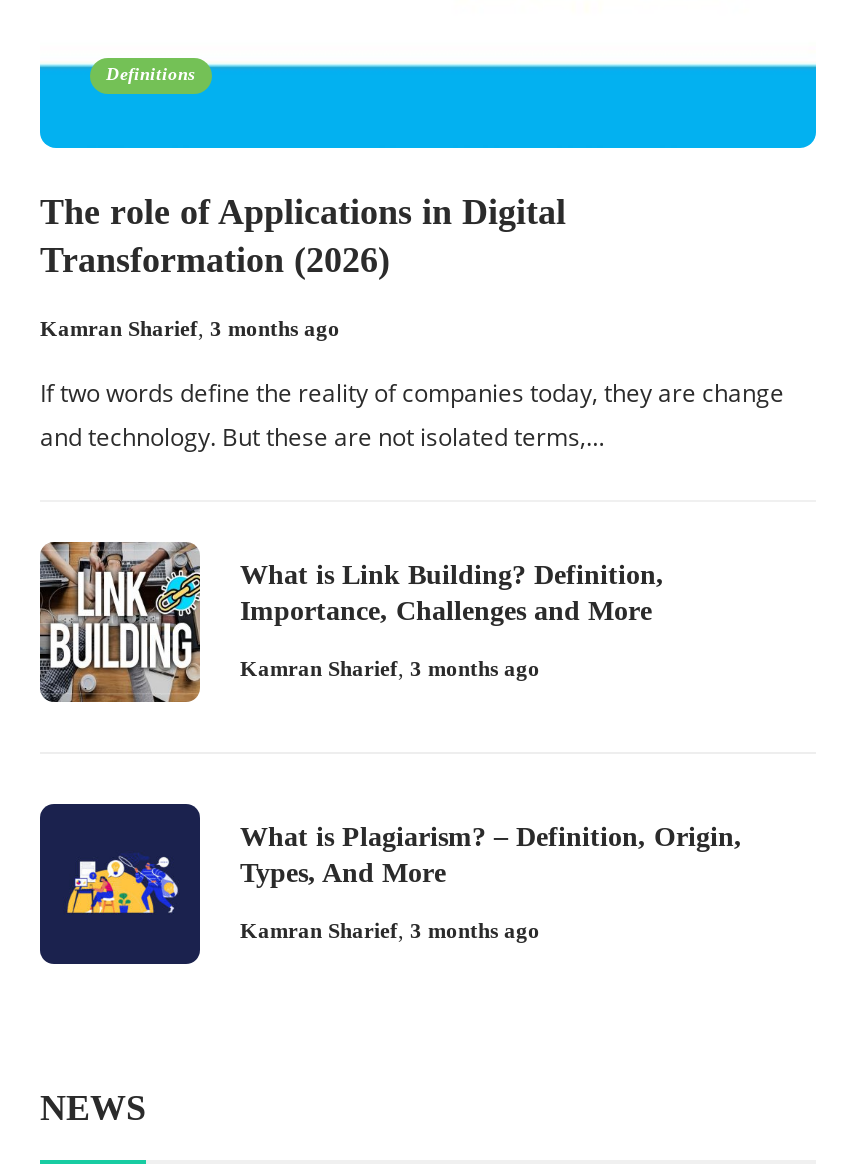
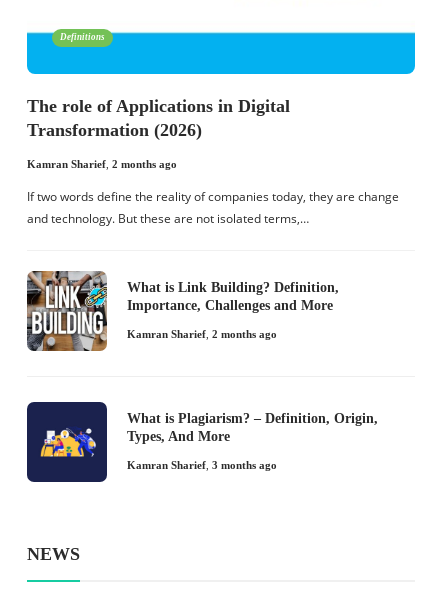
[40,316,340,340] Kamran Sharief, 3 months ago -> [27,158,177,170] Kamran Sharief, 2 months ago
[240,656,540,680] Kamran Sharief, 3 months ago -> [127,328,277,340] Kamran Sharief, 2 months ago

